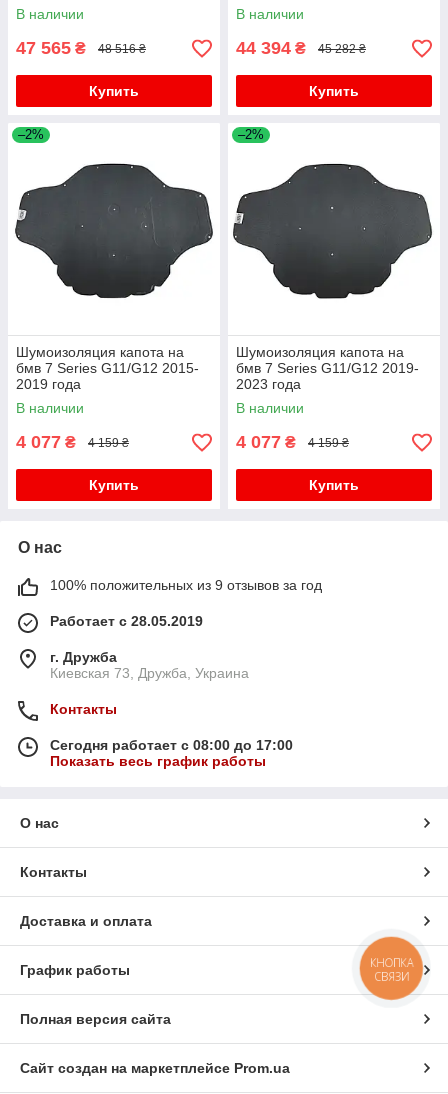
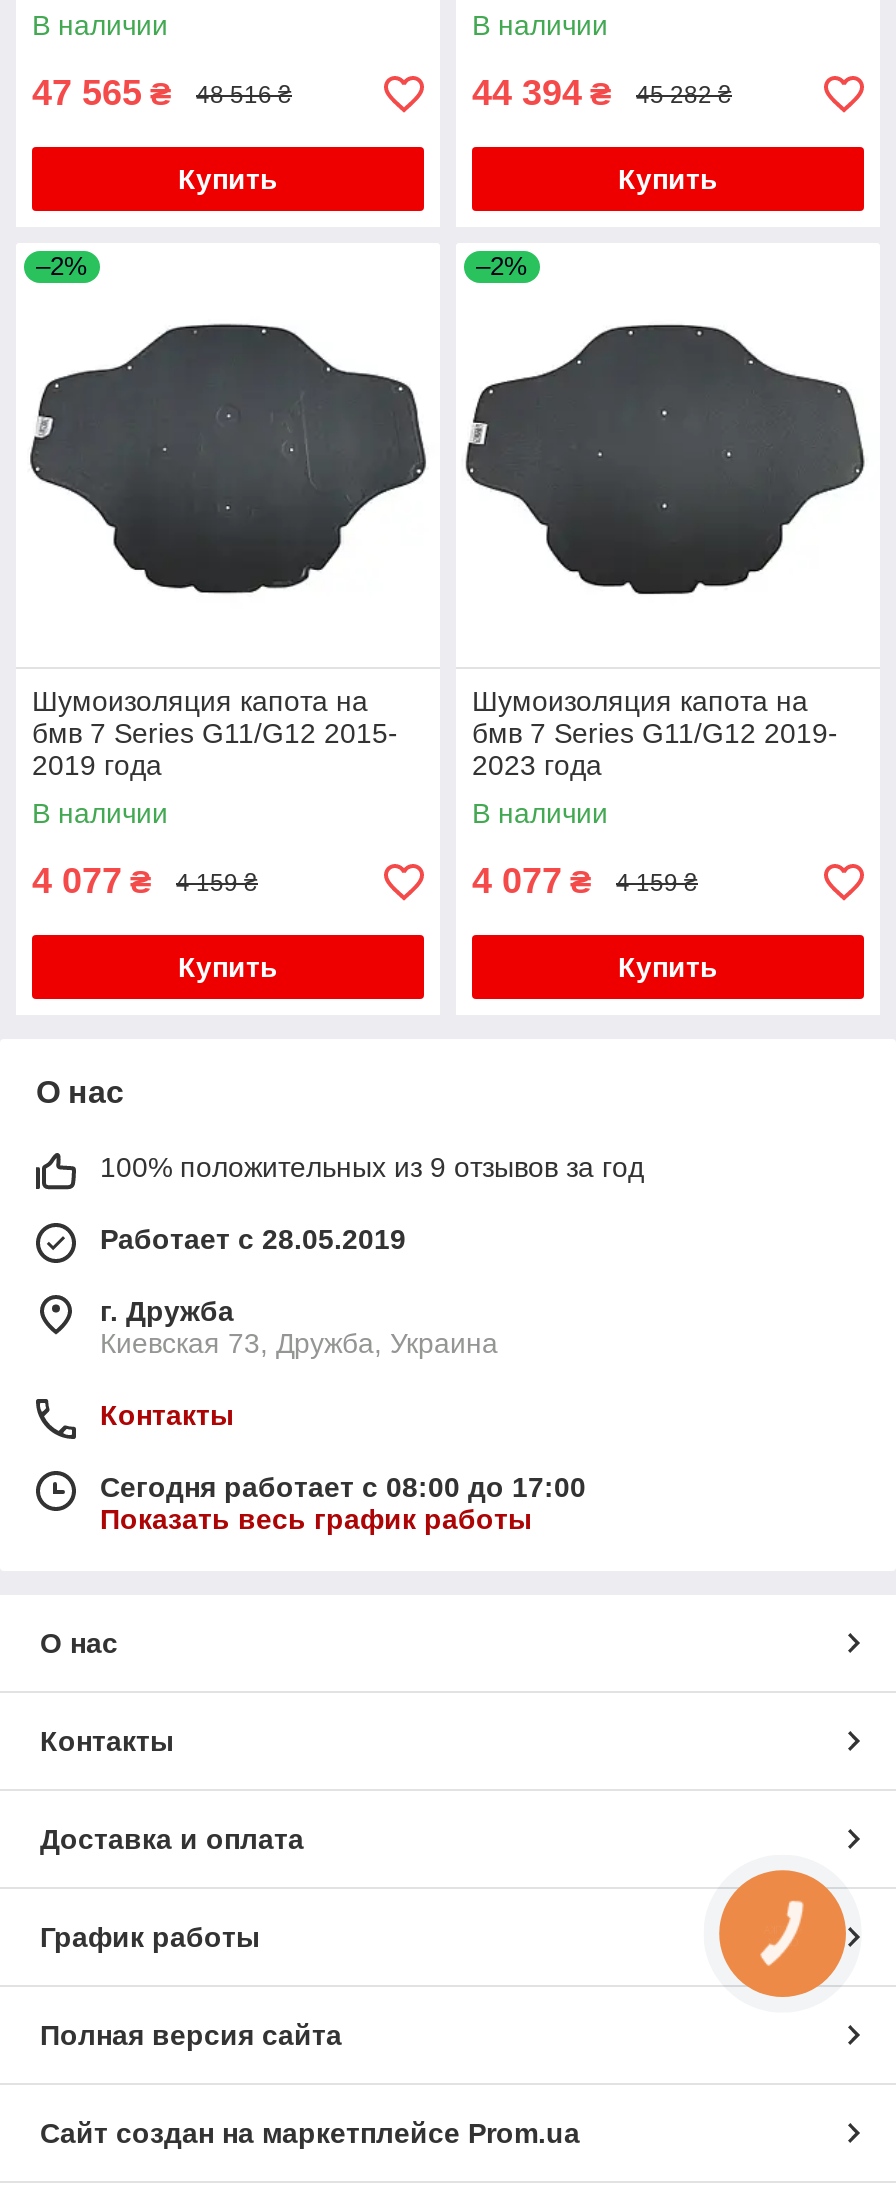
[370,955,413,984] КНОПКА | СВЯЗИ -> none

